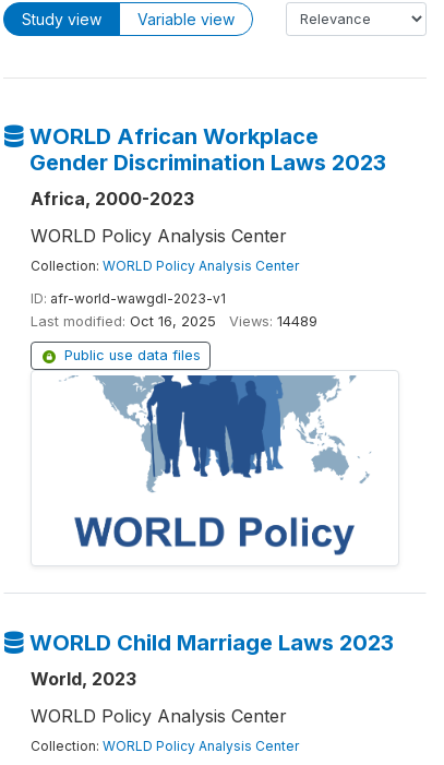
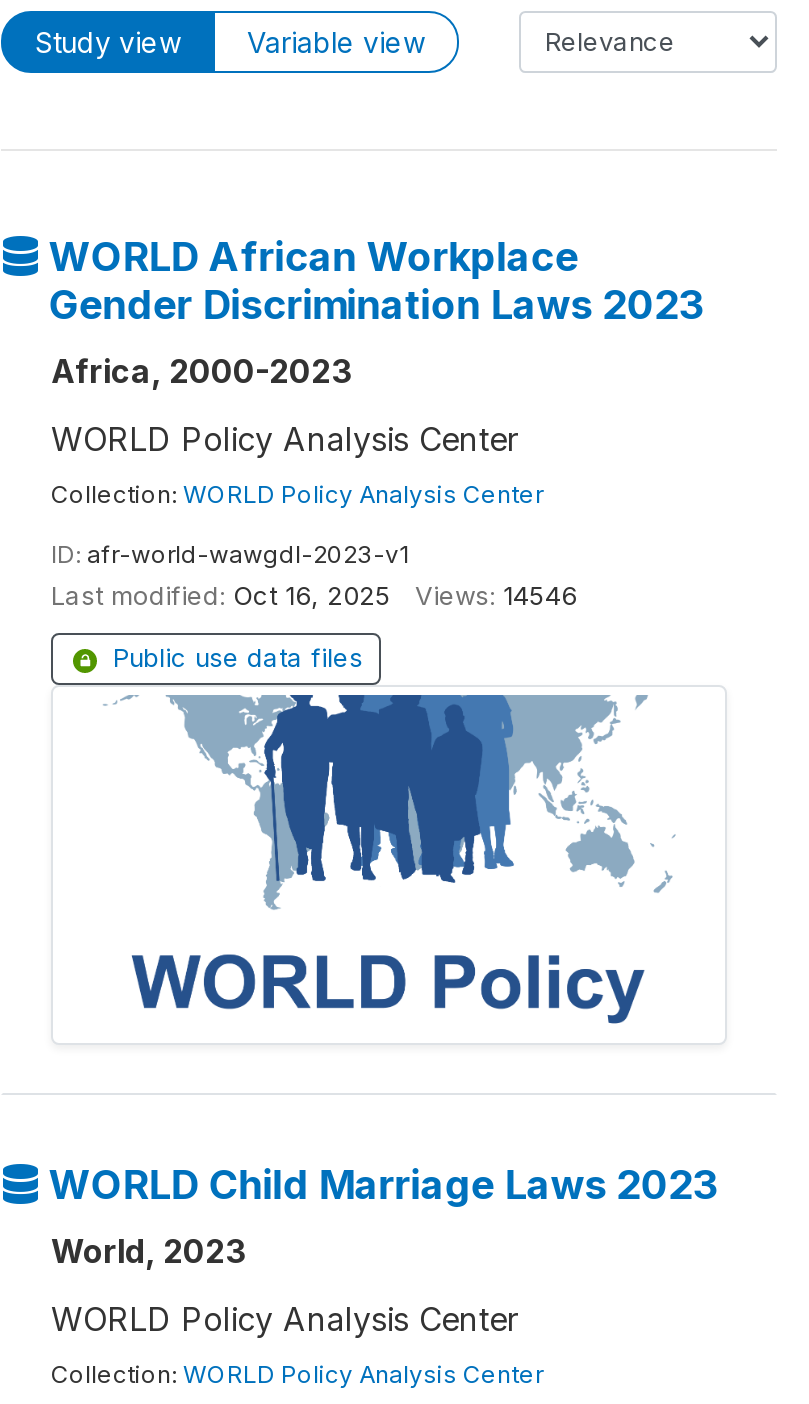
[31,313,317,330] Last modified: Oct 16, 2025 Views: 14489 -> [51,581,577,611] Last modified: Oct 16, 2025 Views: 14546

